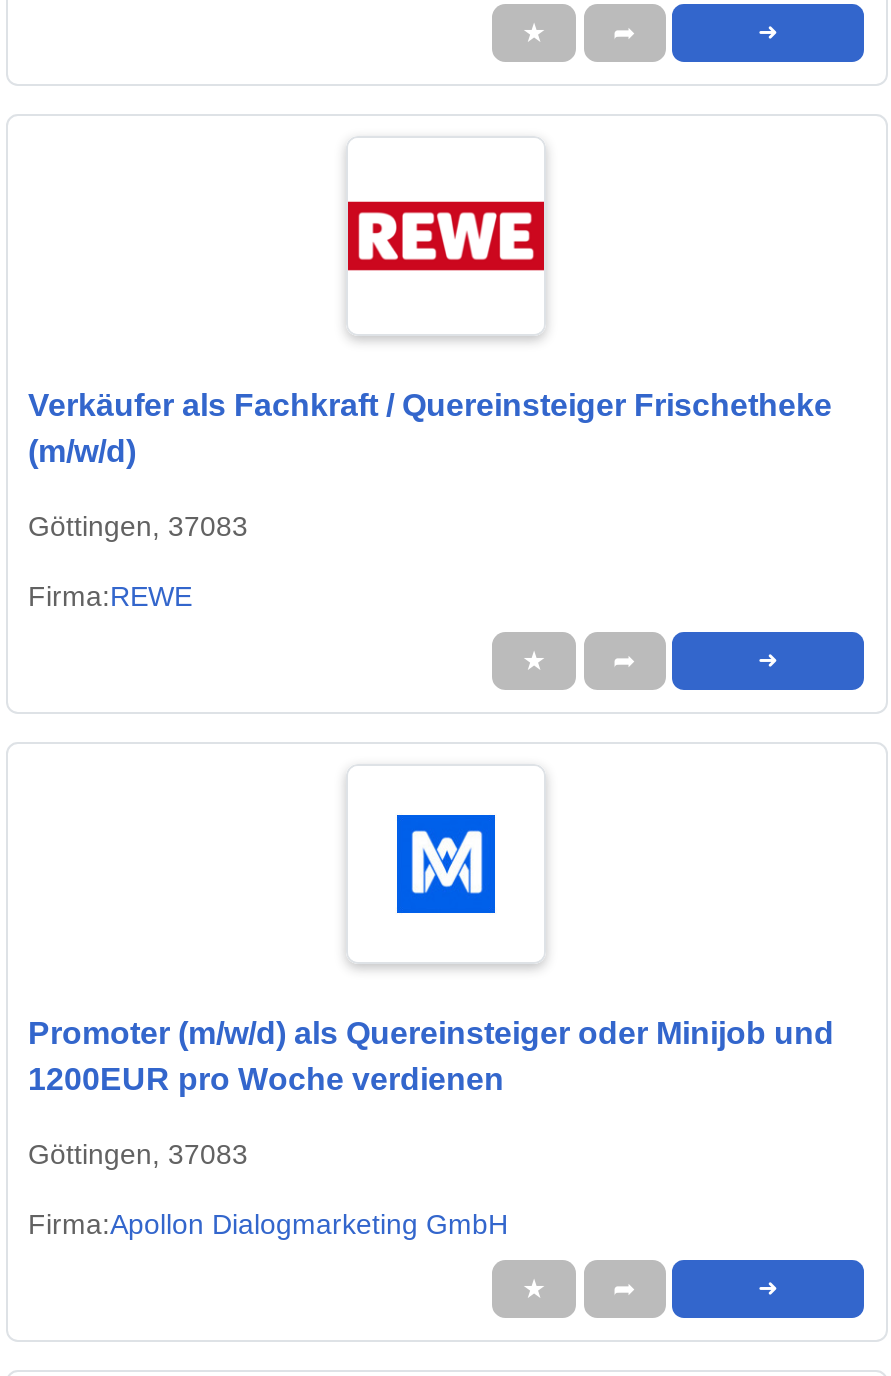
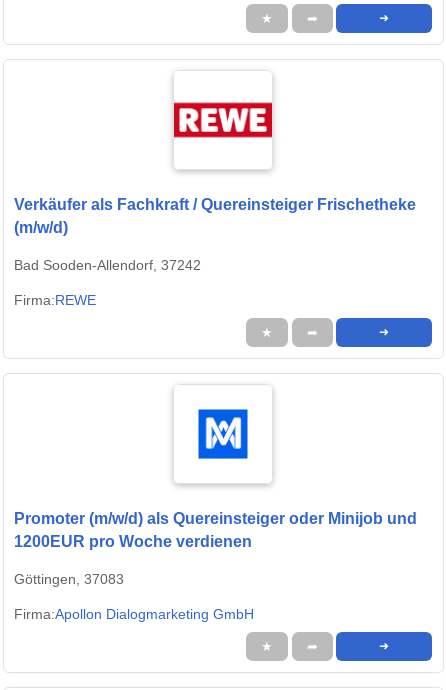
[28,509,248,541] Göttingen, 37083 -> [14,257,201,273] Bad Sooden-Allendorf, 37242

